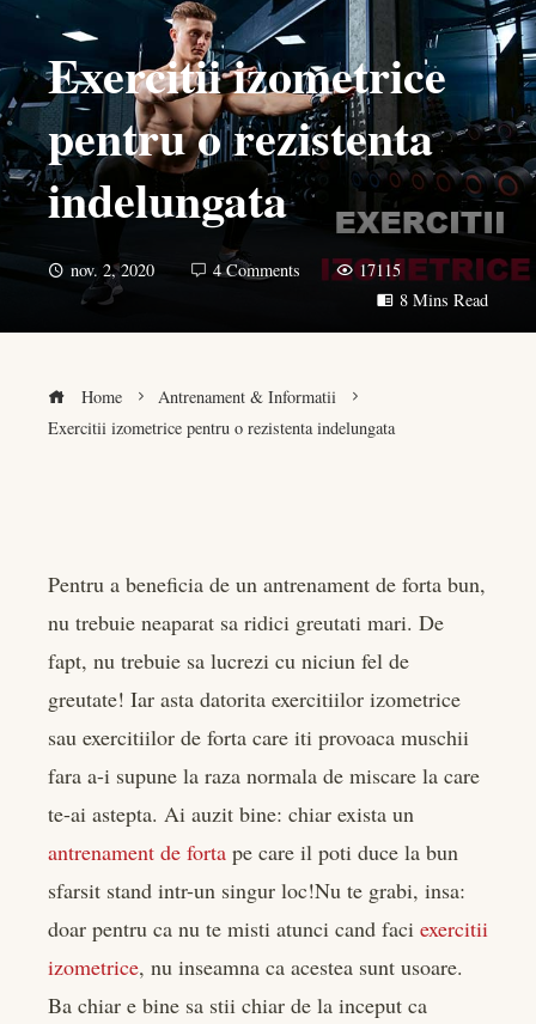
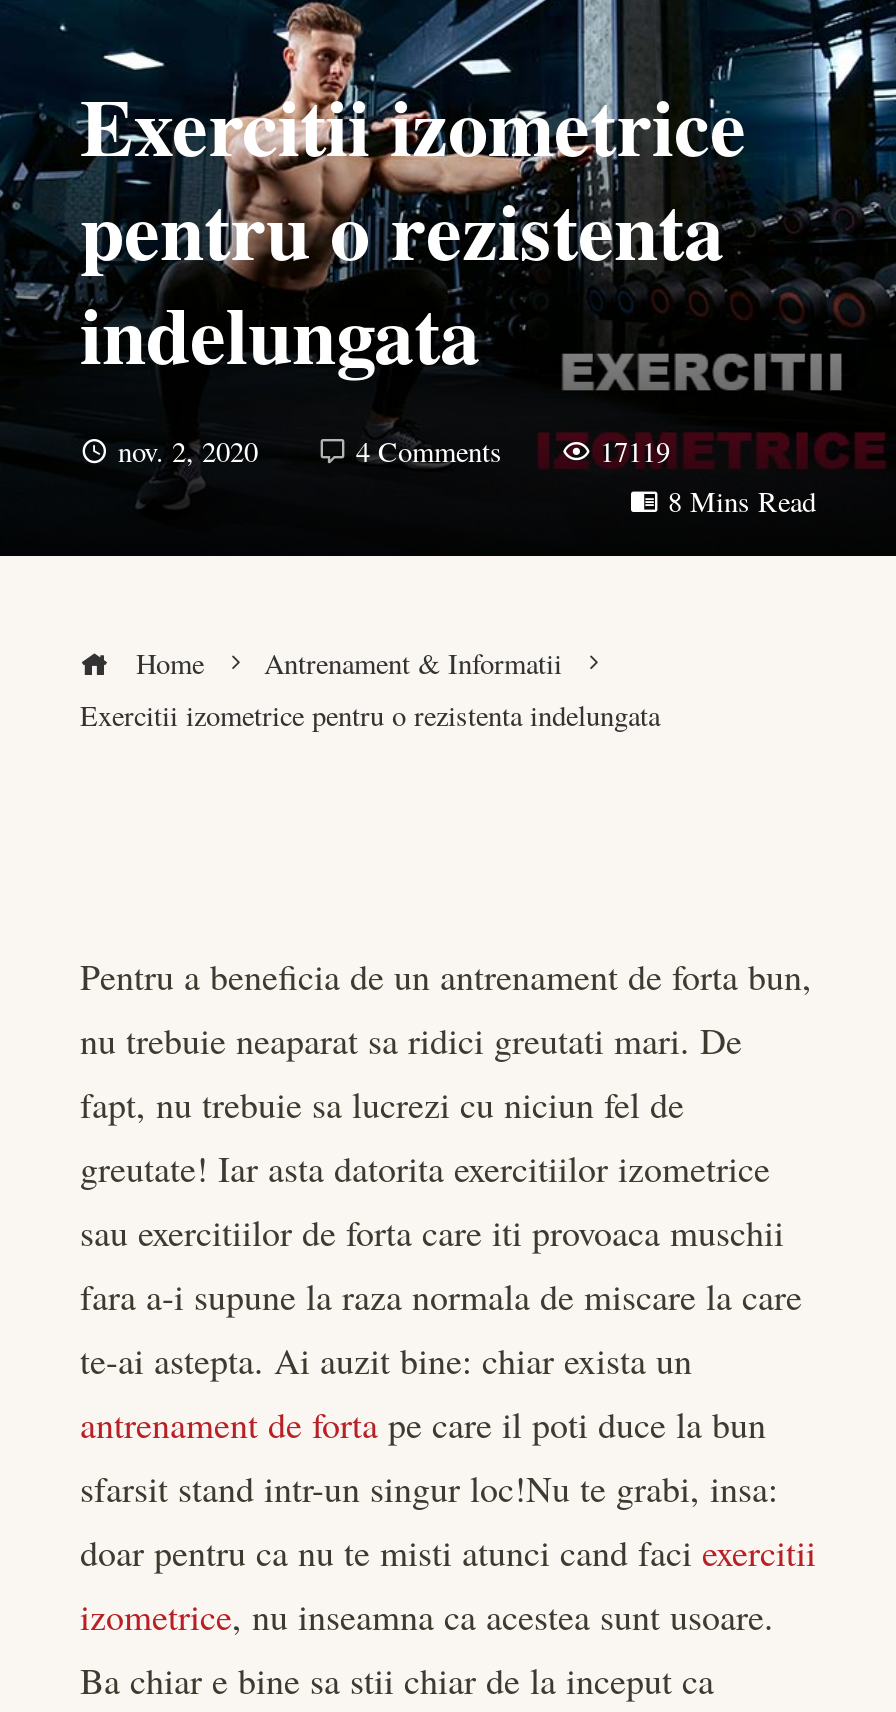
[359,258,401,281] 17115 -> [600,432,670,470] 17119

